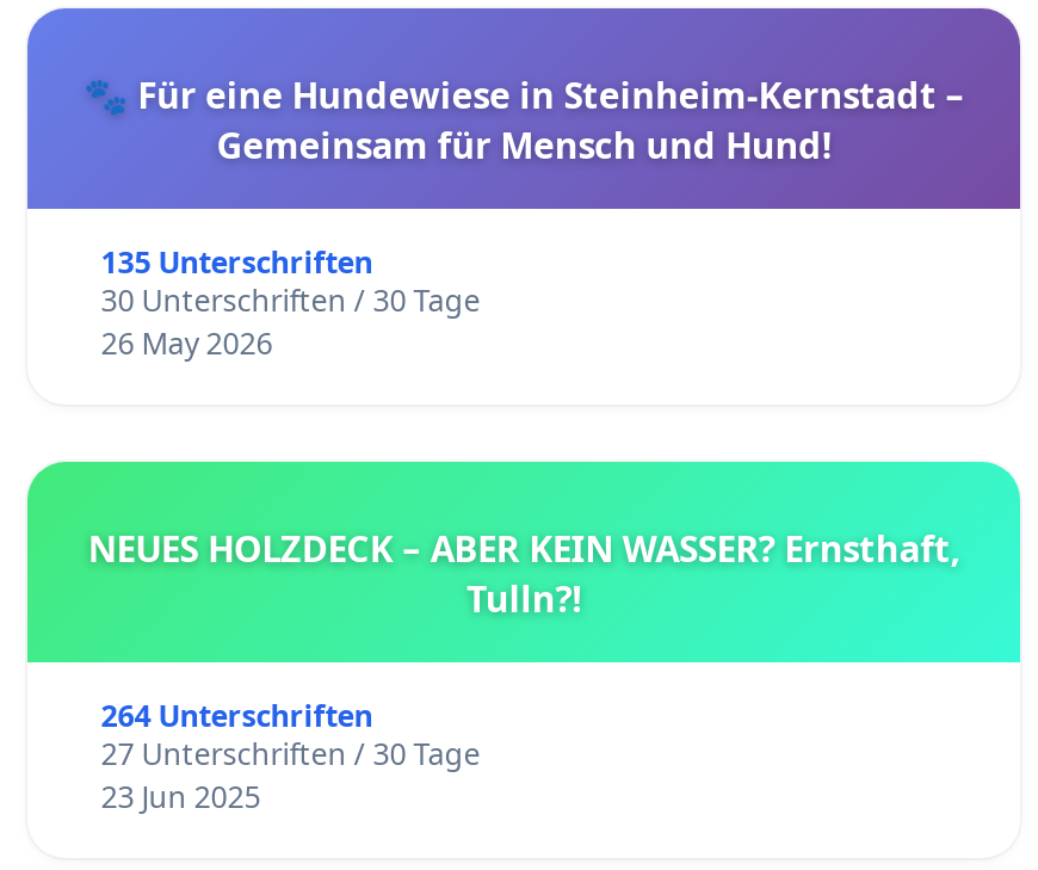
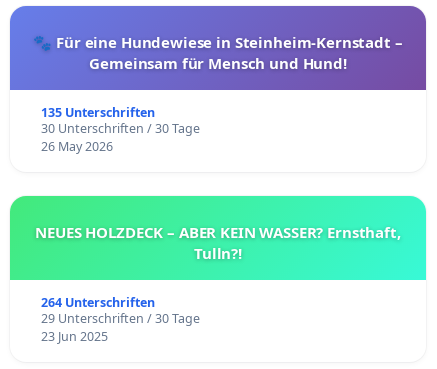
[101,734,480,774] 27 Unterschriften / 30 Tage -> [41,310,200,327] 29 Unterschriften / 30 Tage

